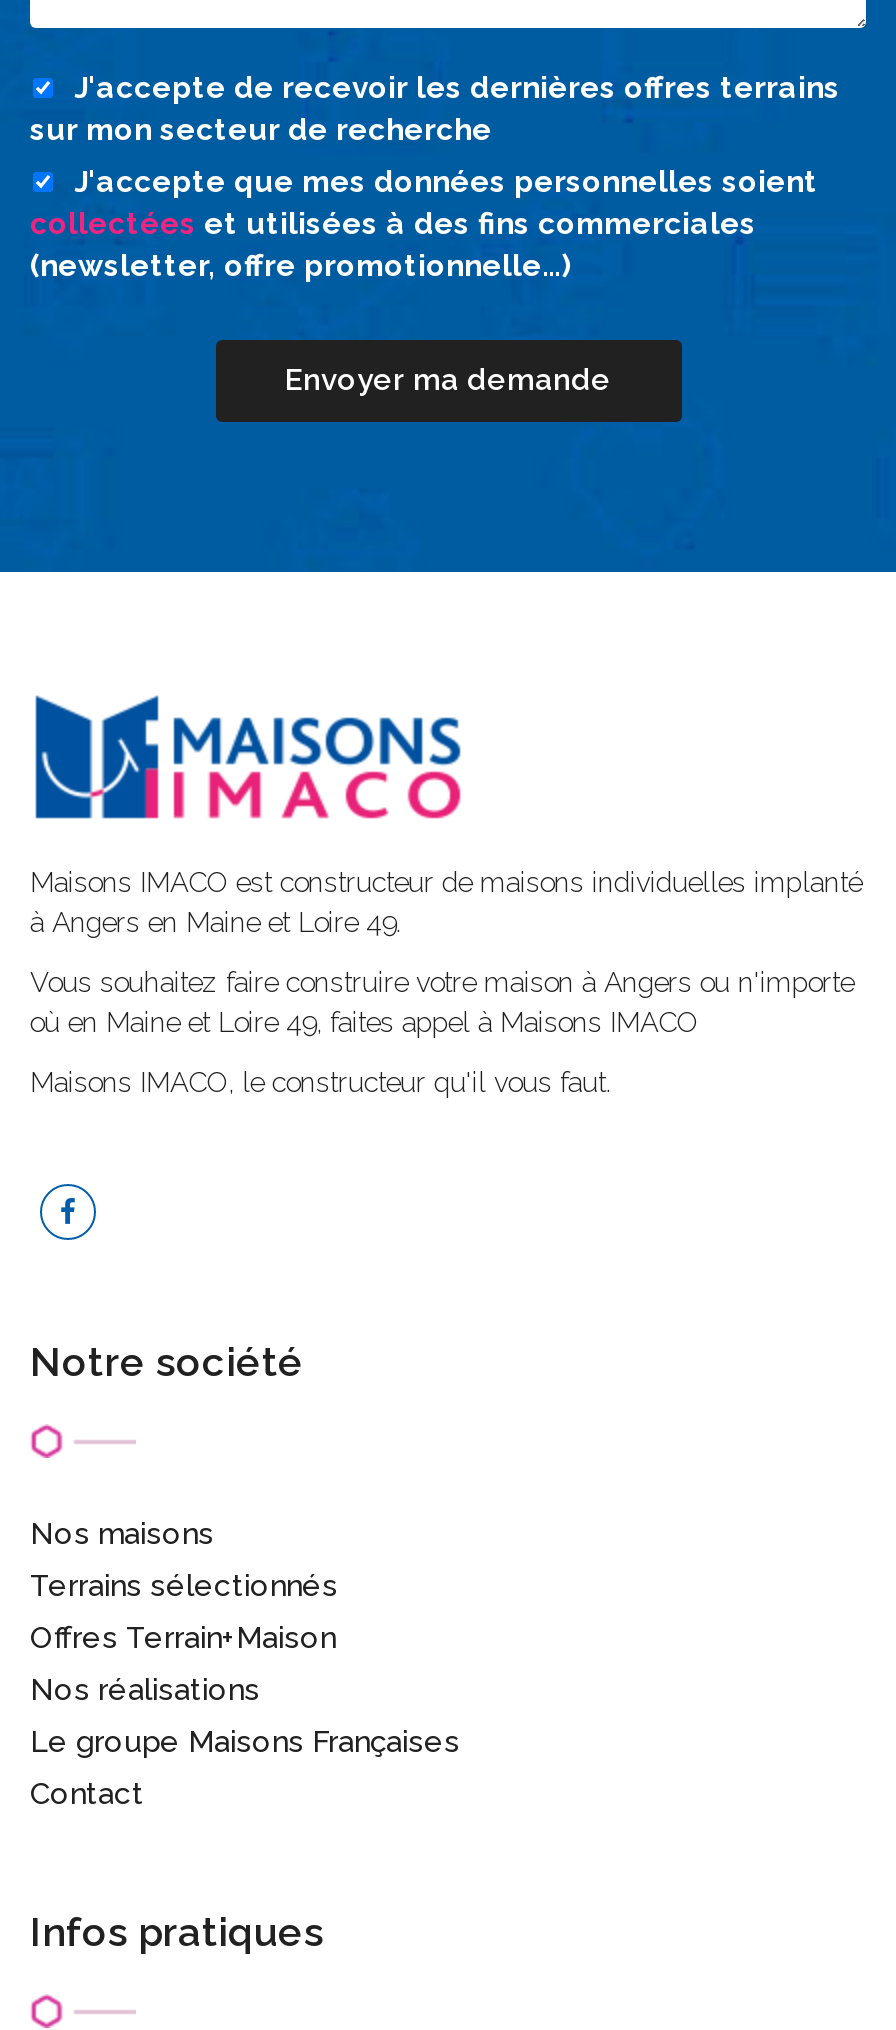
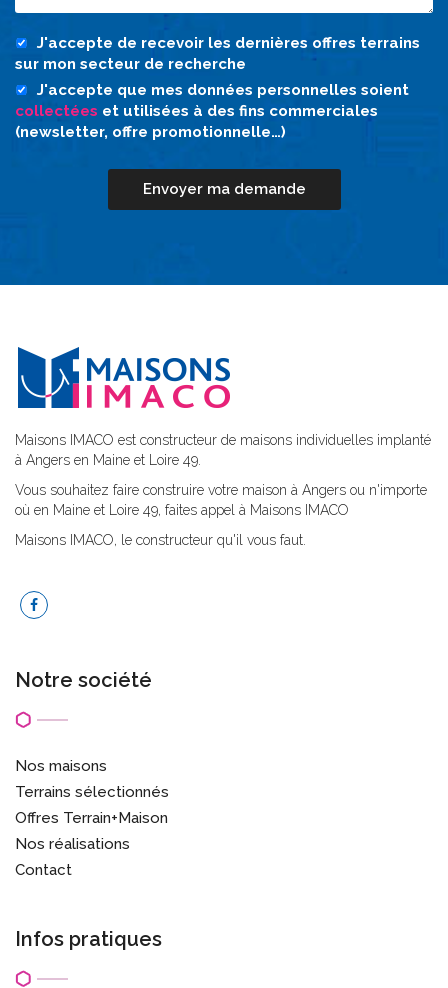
[30,1725,460,1761] Le groupe Maisons Françaises -> none

